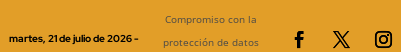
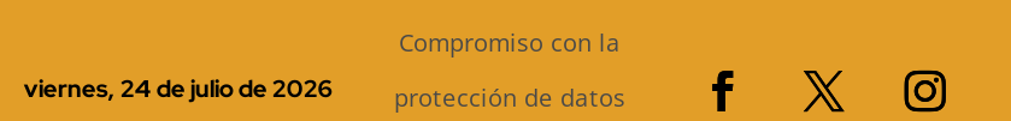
[9,31,139,44] martes, 21 de julio de 2026 - -> [24,72,332,103] viernes, 24 de julio de 2026

